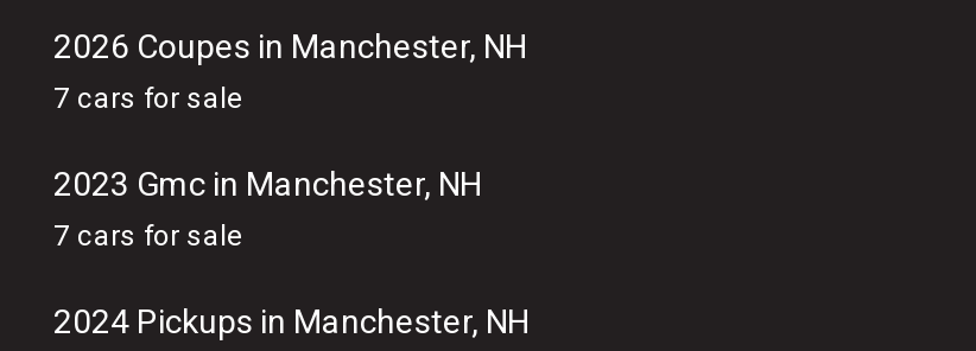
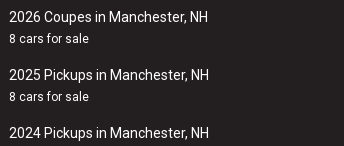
[53,82,243,115] 7 cars for sale -> [9,32,89,46] 8 cars for sale
[53,165,481,203] 2023 Gmc in Manchester, NH -> [9,67,209,83] 2025 Pickups in Manchester, NH
[53,219,243,253] 7 cars for sale -> [9,90,89,104] 8 cars for sale

